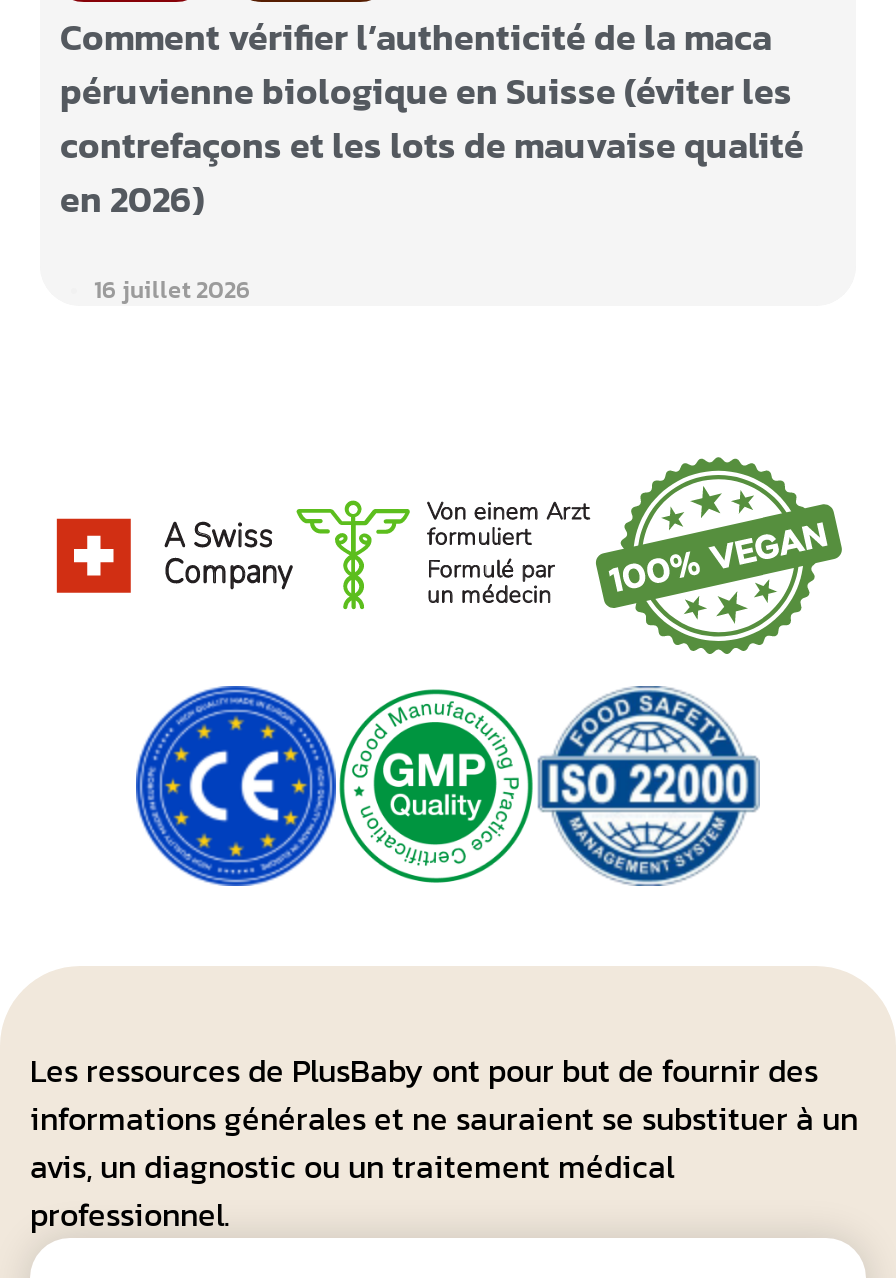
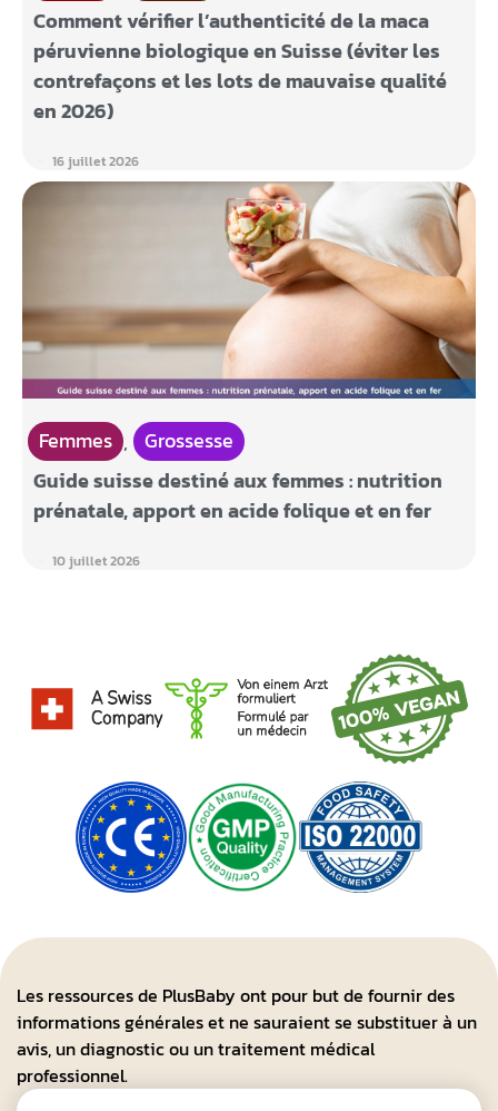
none -> [21,180,477,456] [image] | Femmes , Grossesse
none -> [33,465,442,571] Guide suisse destiné aux femmes : nutrition | prénatale, apport en acide folique et en fer | • 10 juillet 2026

